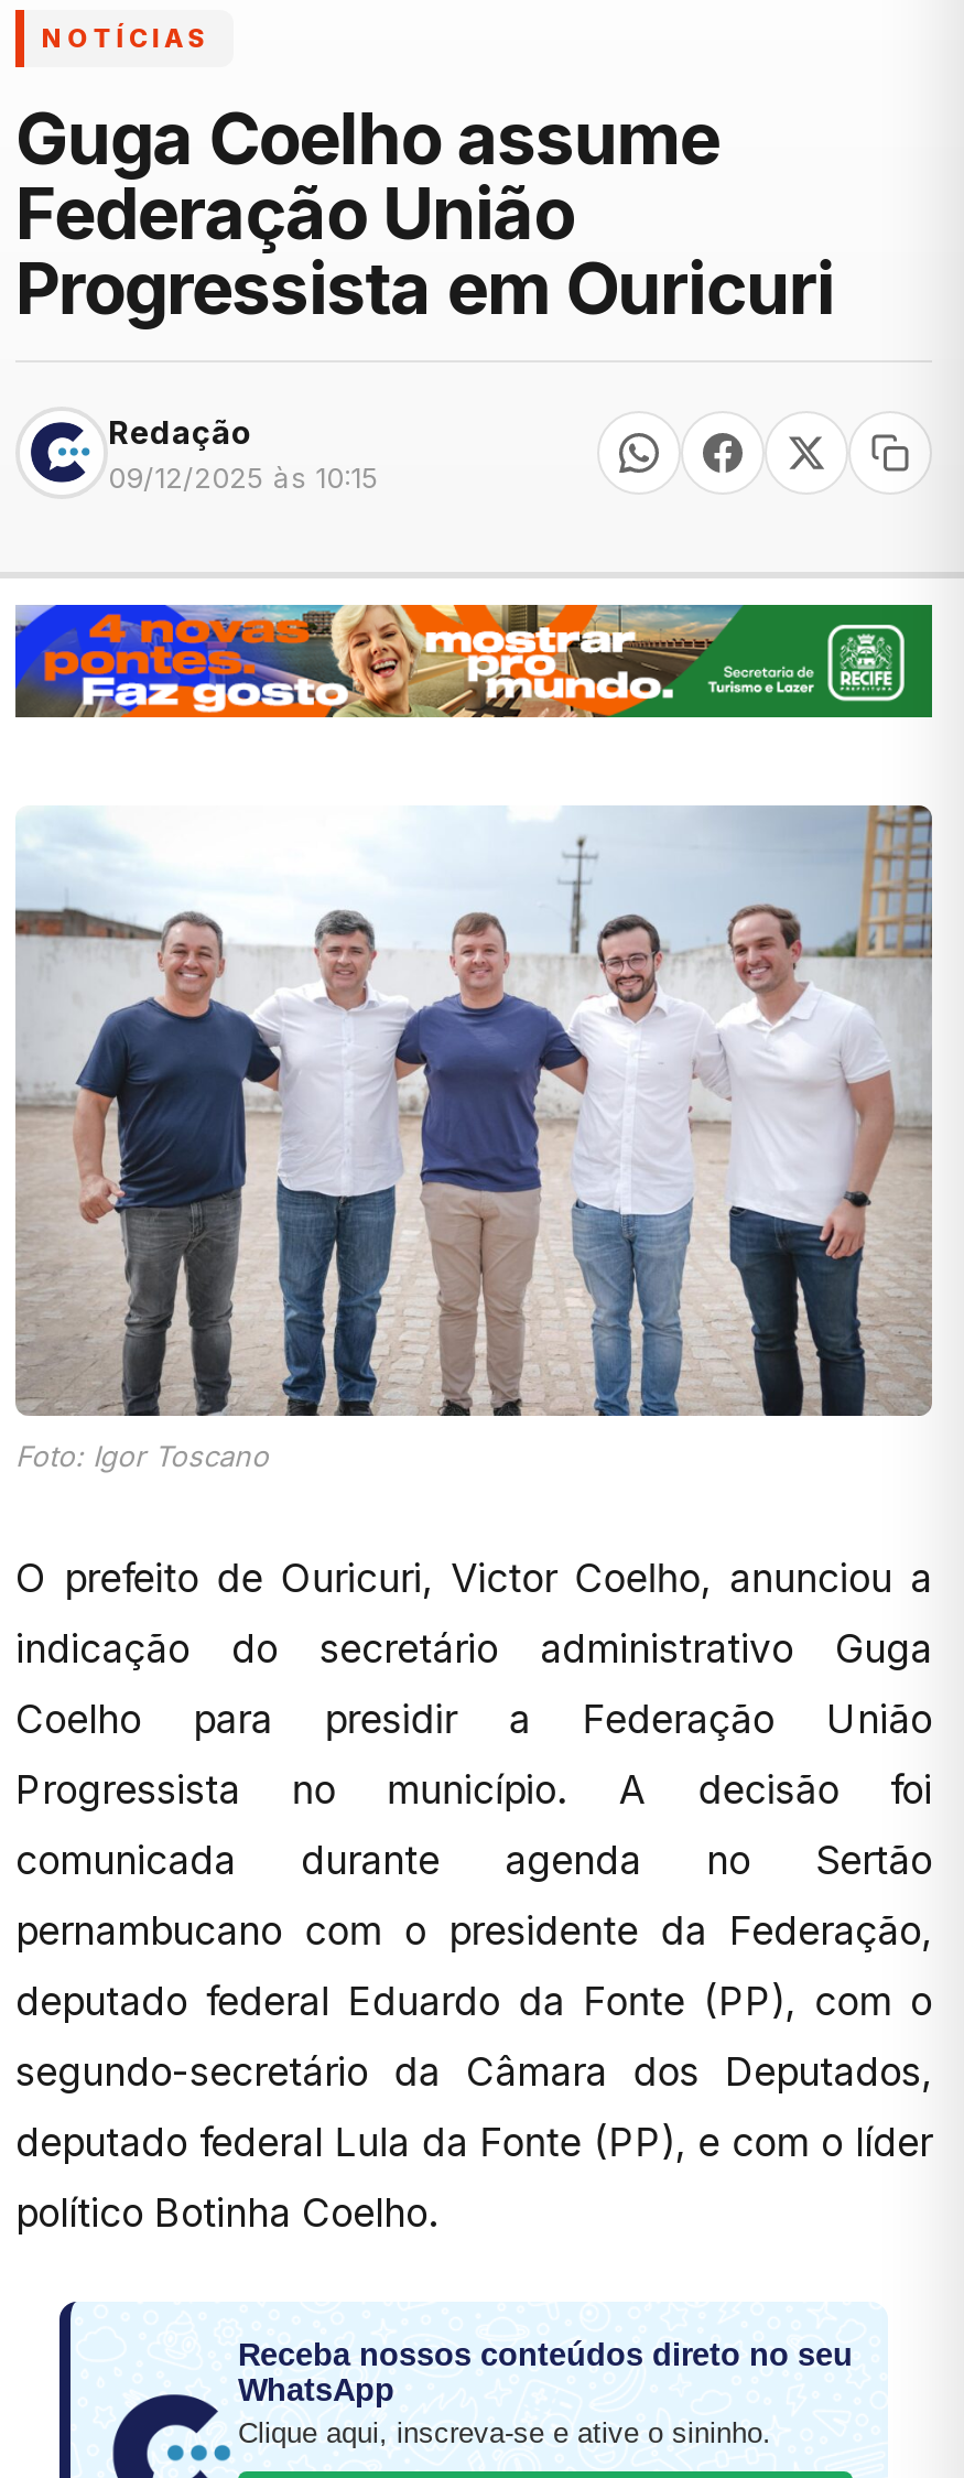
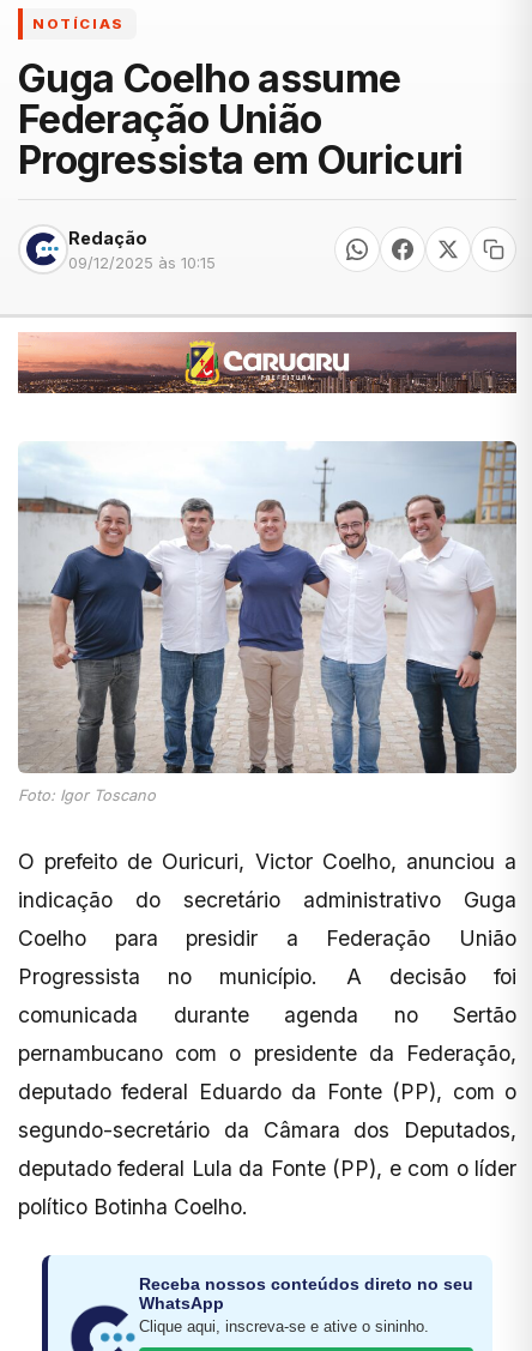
[13,603,932,719] [image] -> [17,331,516,394] [image]

